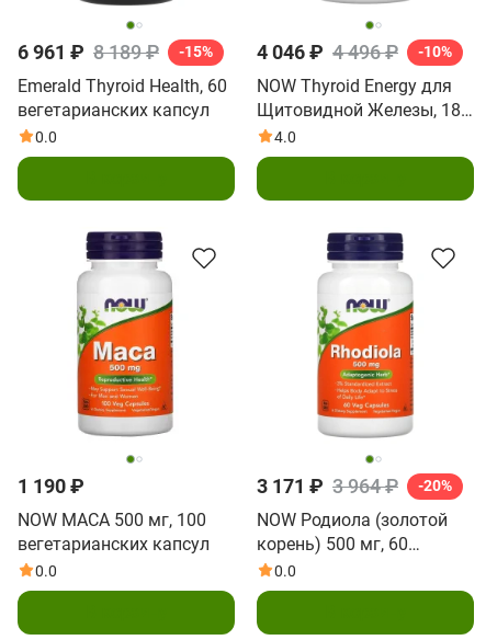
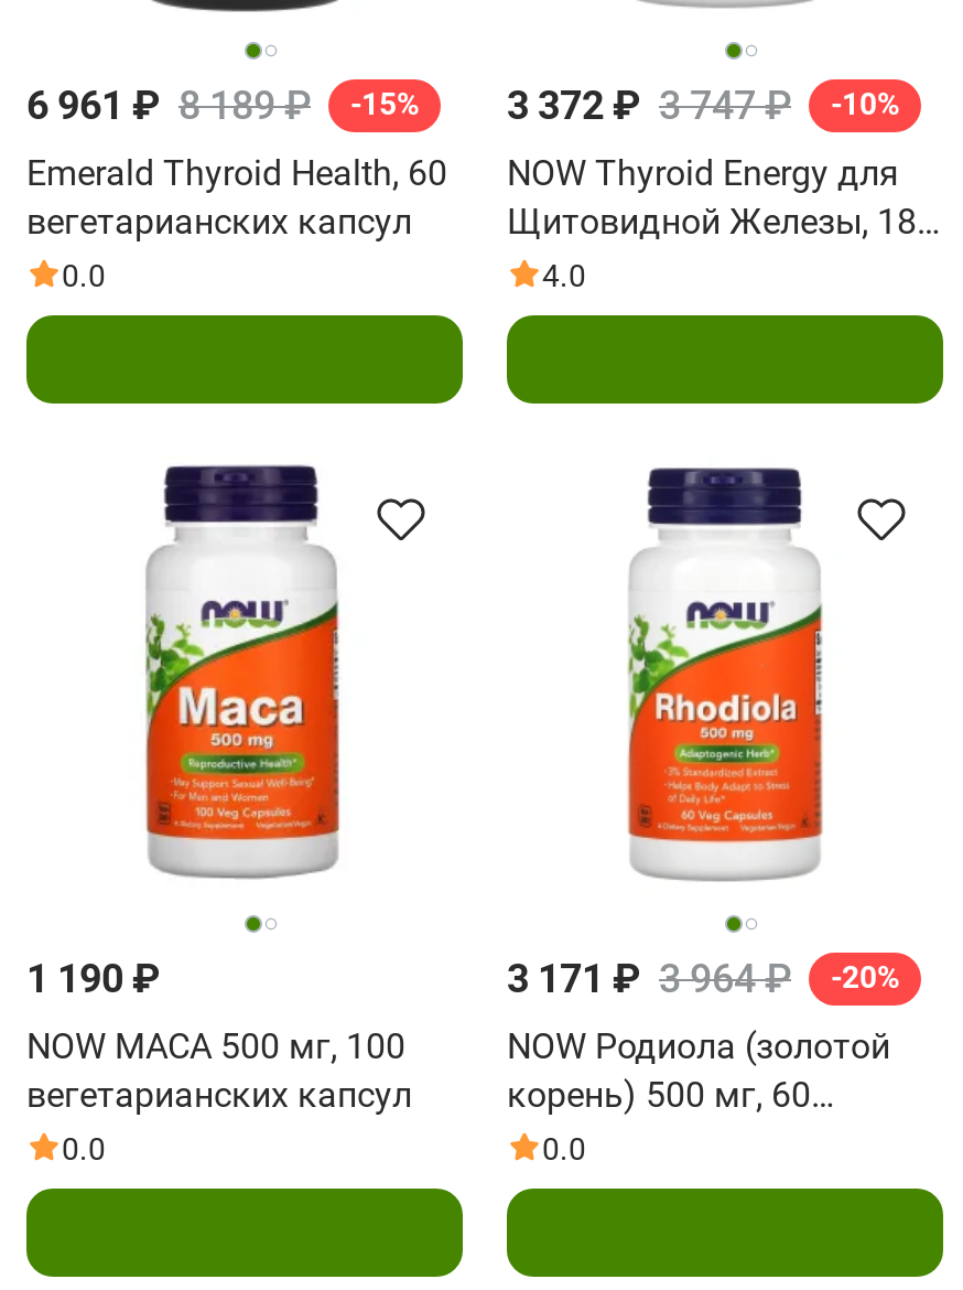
[257,41,452,64] 4 046 ₽ 4 496 ₽ -10% -> [507,82,899,128] 3 372 ₽ 3 747 ₽ -10%

